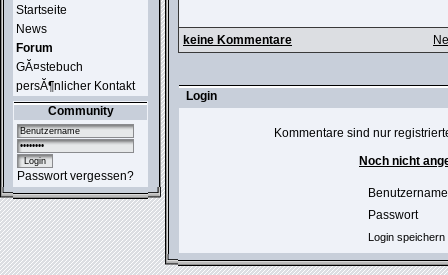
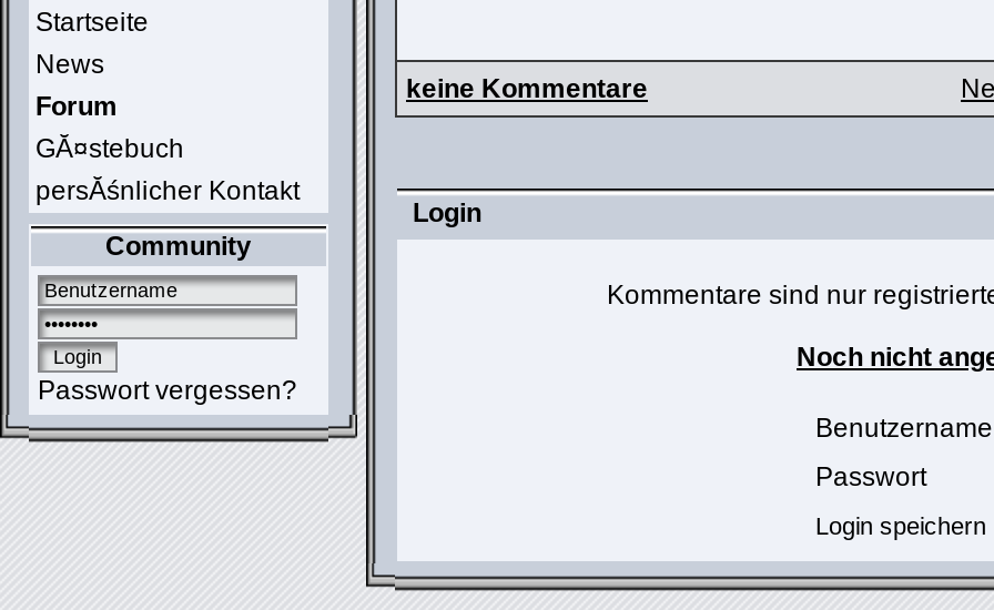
[16,79,135,93] persĂ¶nlicher Kontakt -> [35,175,300,206] persĂśnlicher Kontakt

